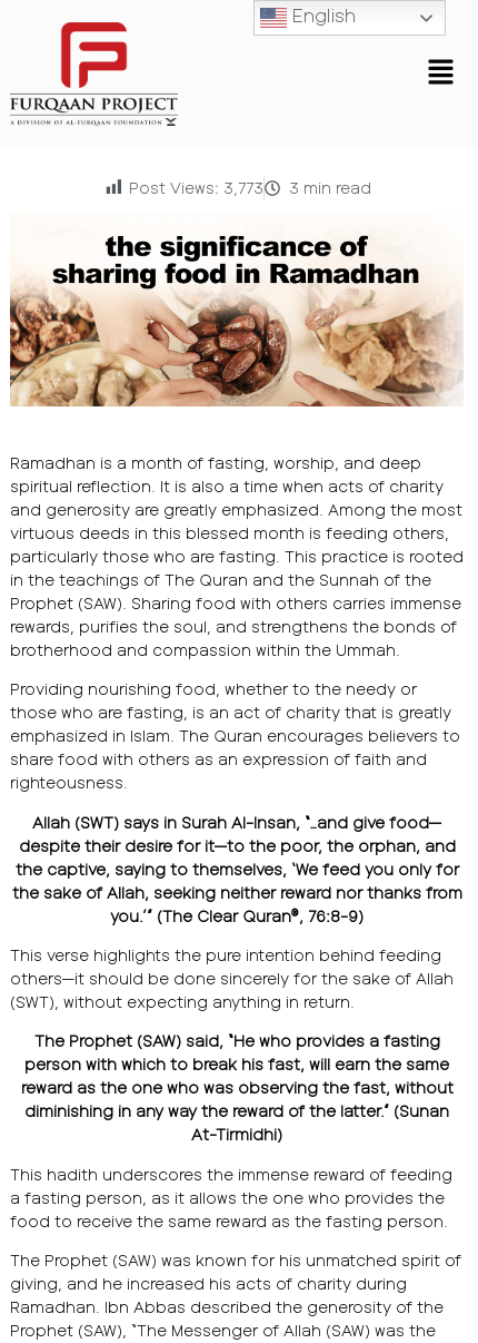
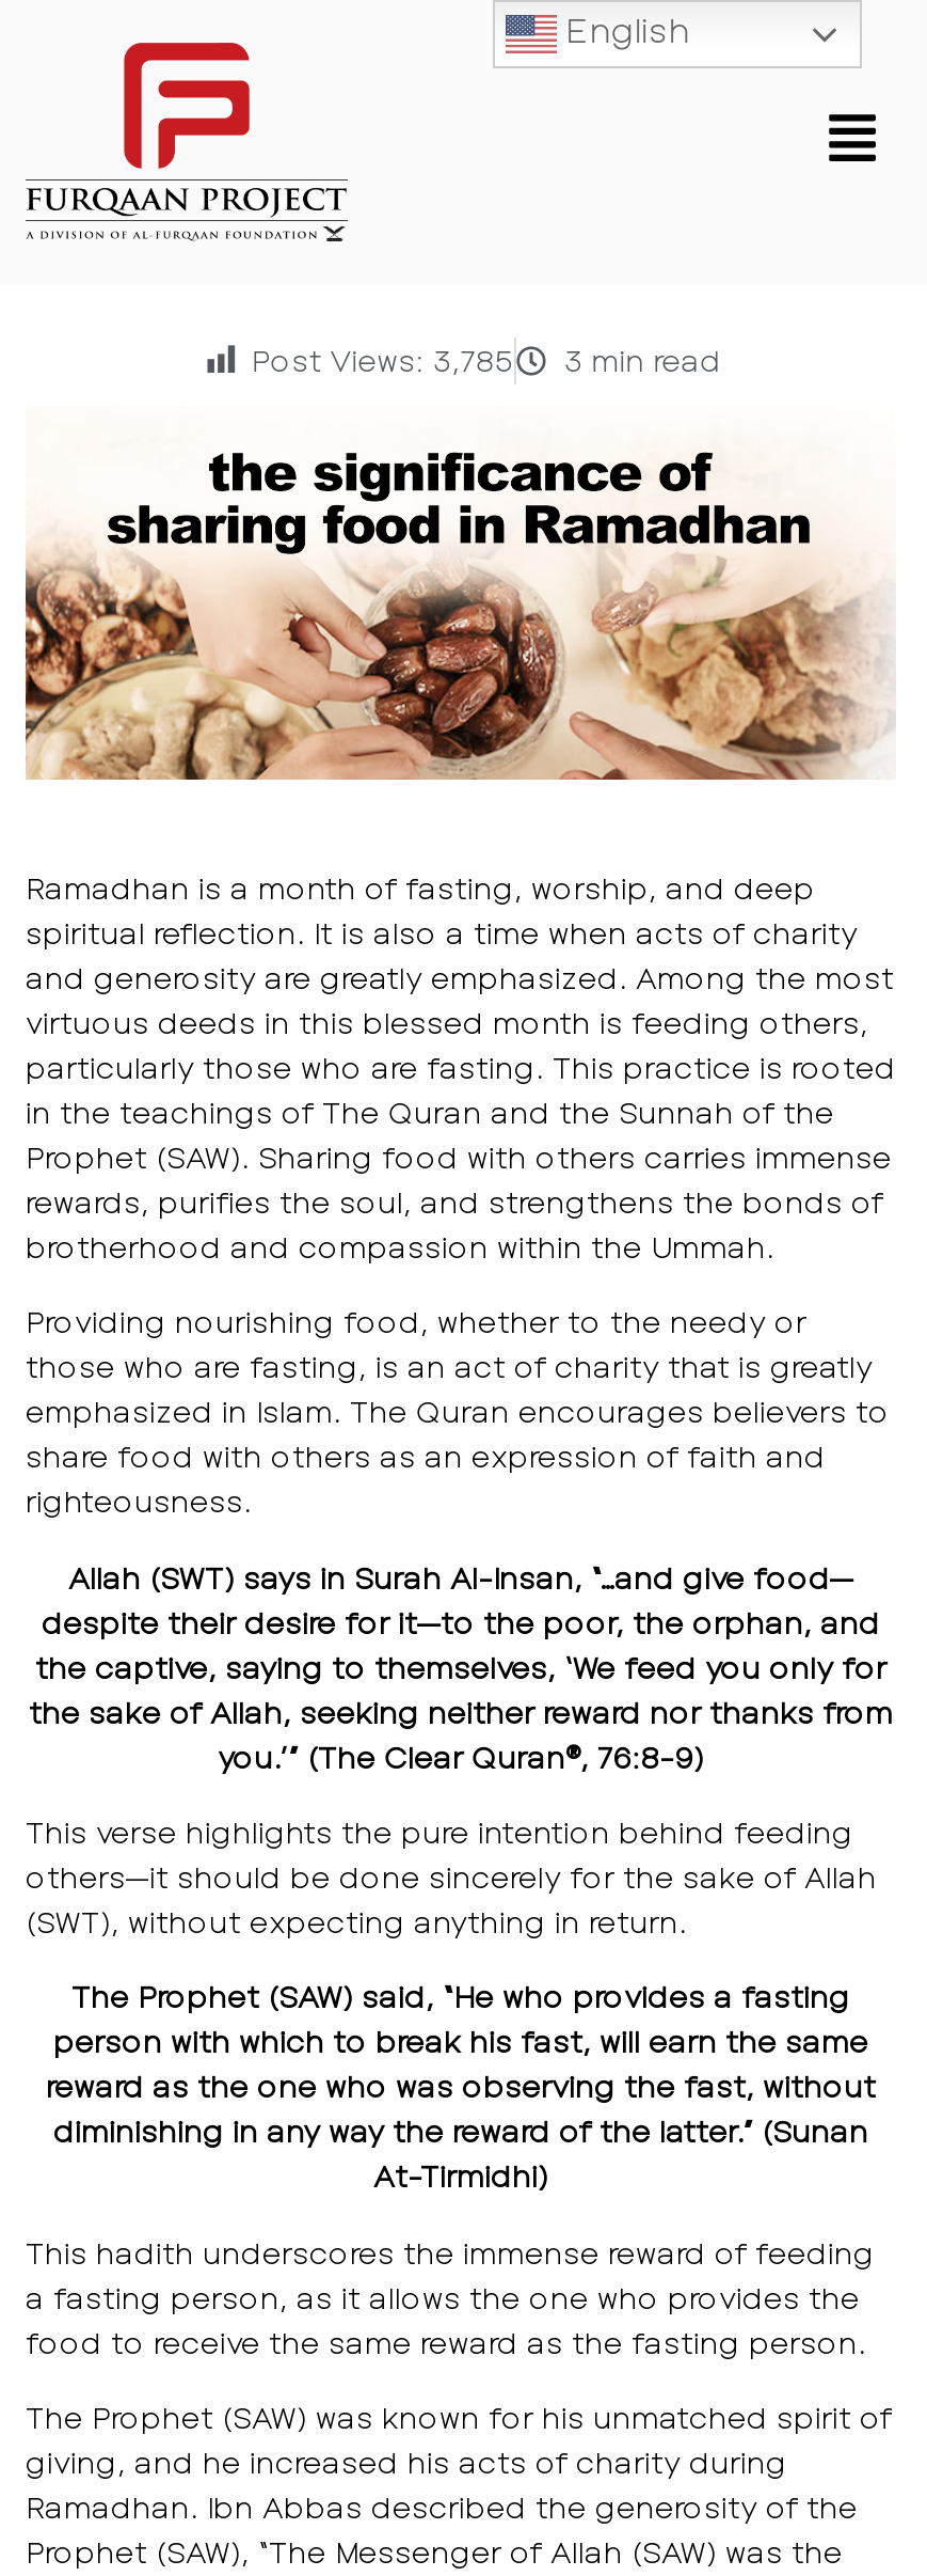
[129,178,372,197] Post Views: 3,773 3 min read -> [251,341,722,378] Post Views: 3,785 3 min read

